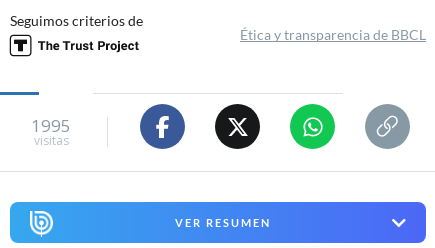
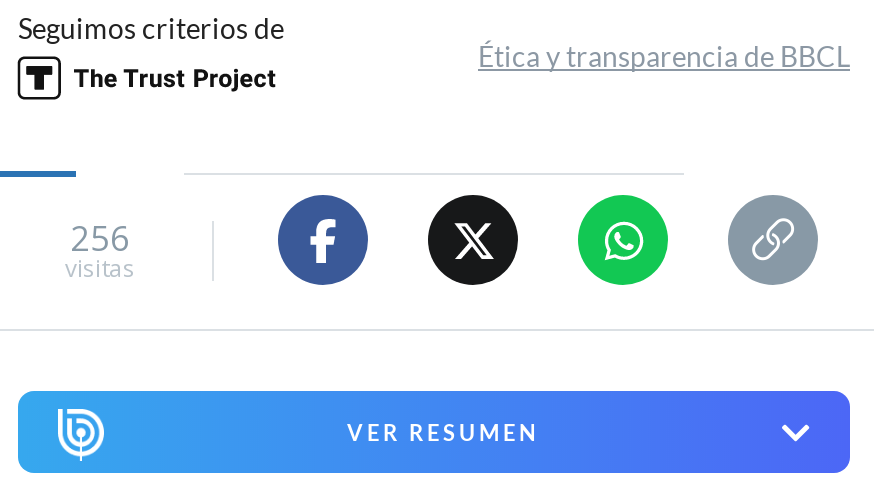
[31,114,71,137] 1995 -> [70,215,130,261] 256

